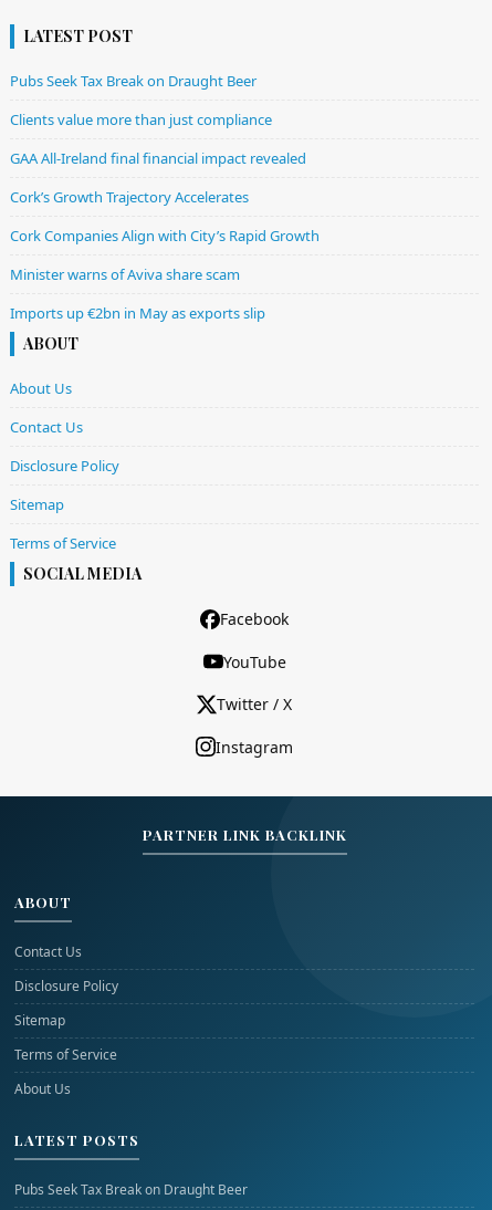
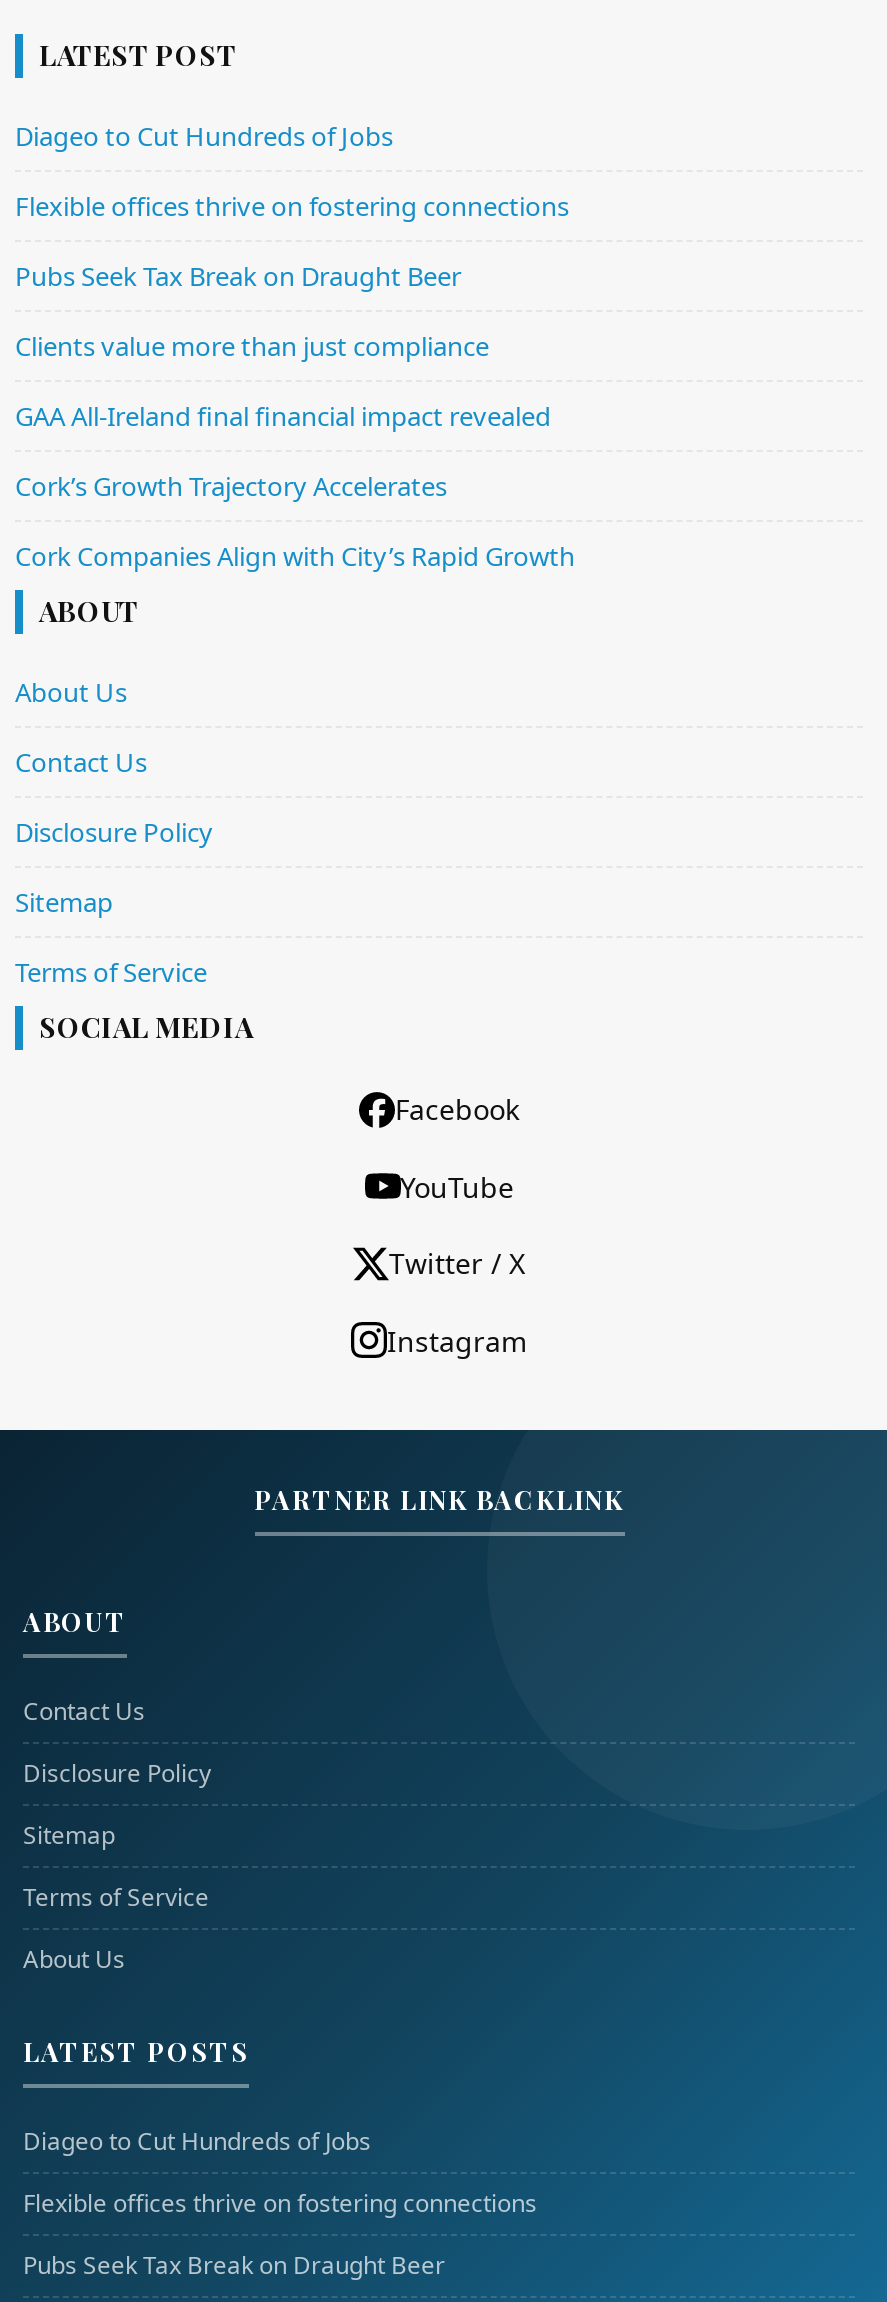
none -> [15,119,569,225] Diageo to Cut Hundreds of Jobs | Flexible offices thrive on fostering connections
[10,265,265,323] Minister warns of Aviva share scam | Imports up €2bn in May as exports slip -> none
none -> [23,2125,537,2221] Diageo to Cut Hundreds of Jobs | Flexible offices thrive on fostering connections

